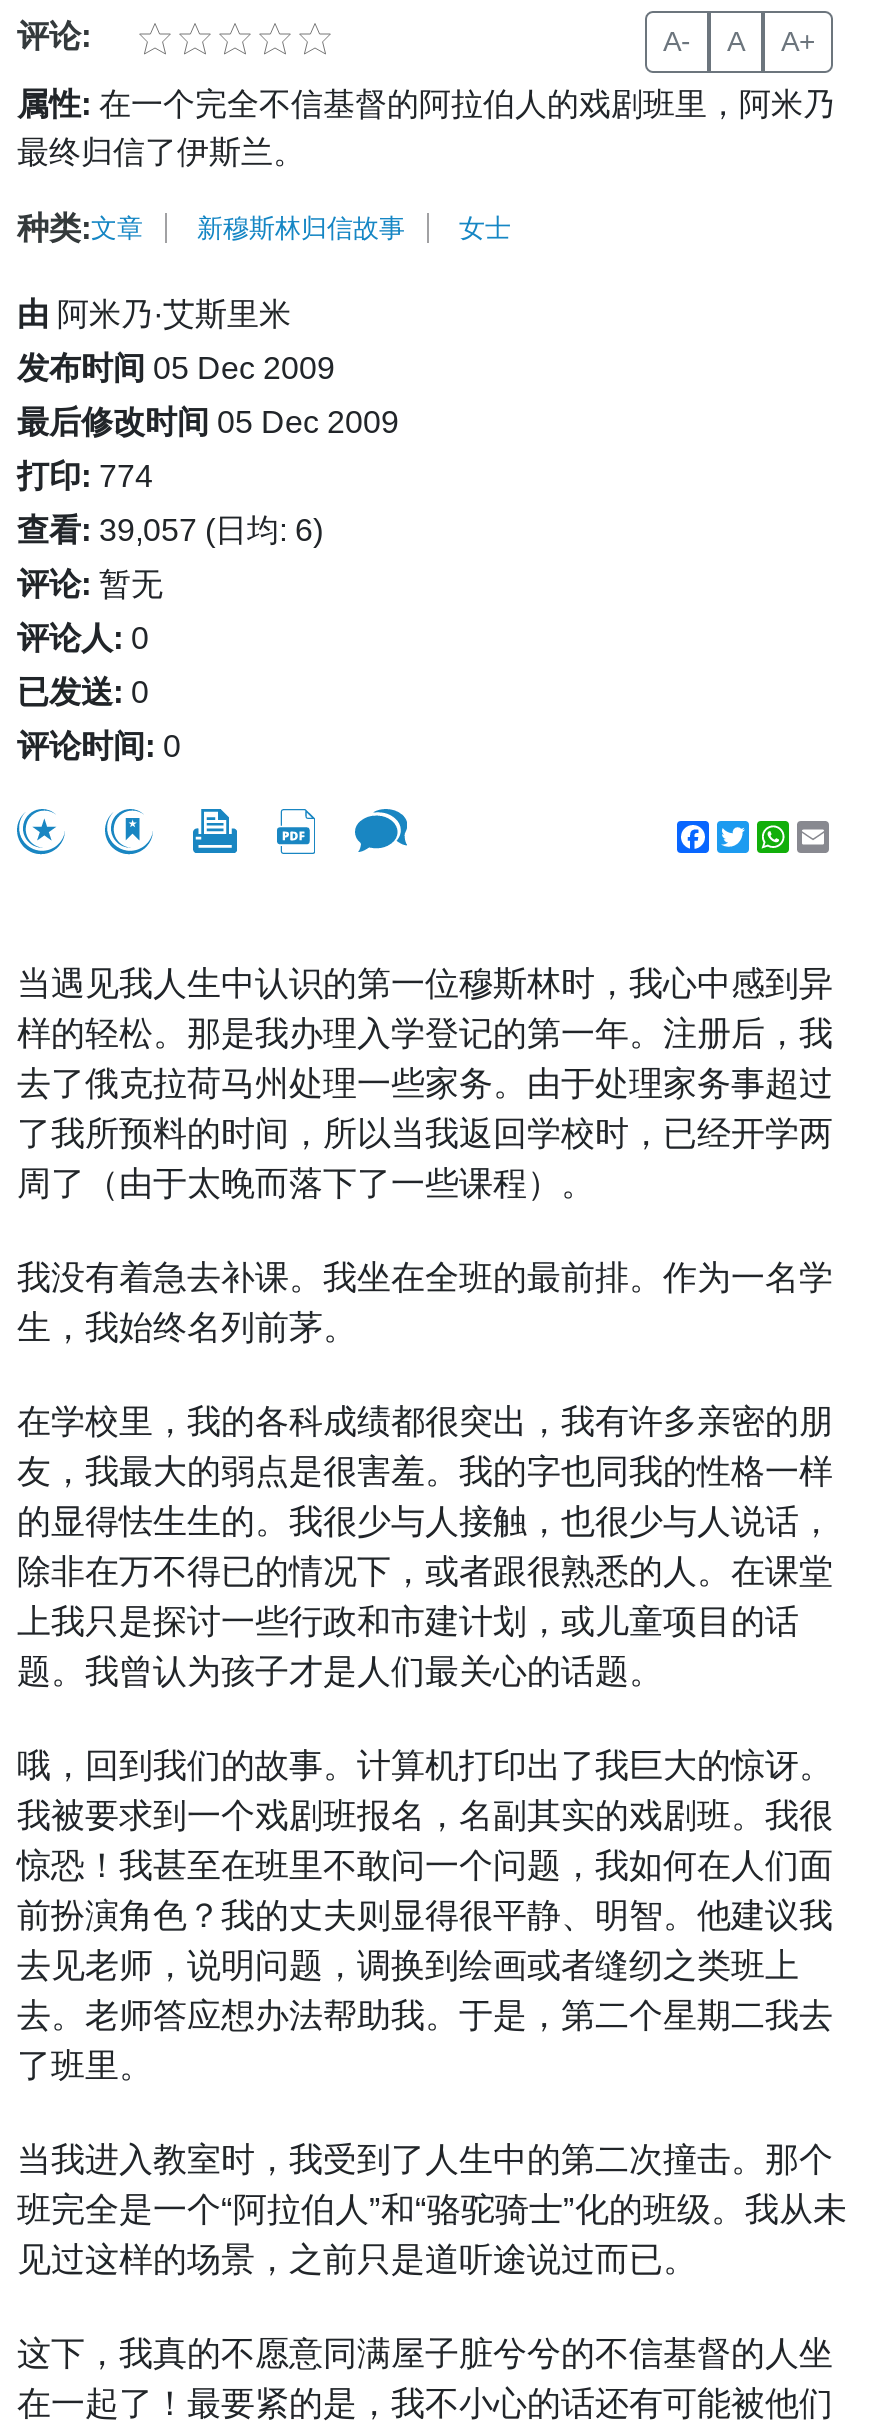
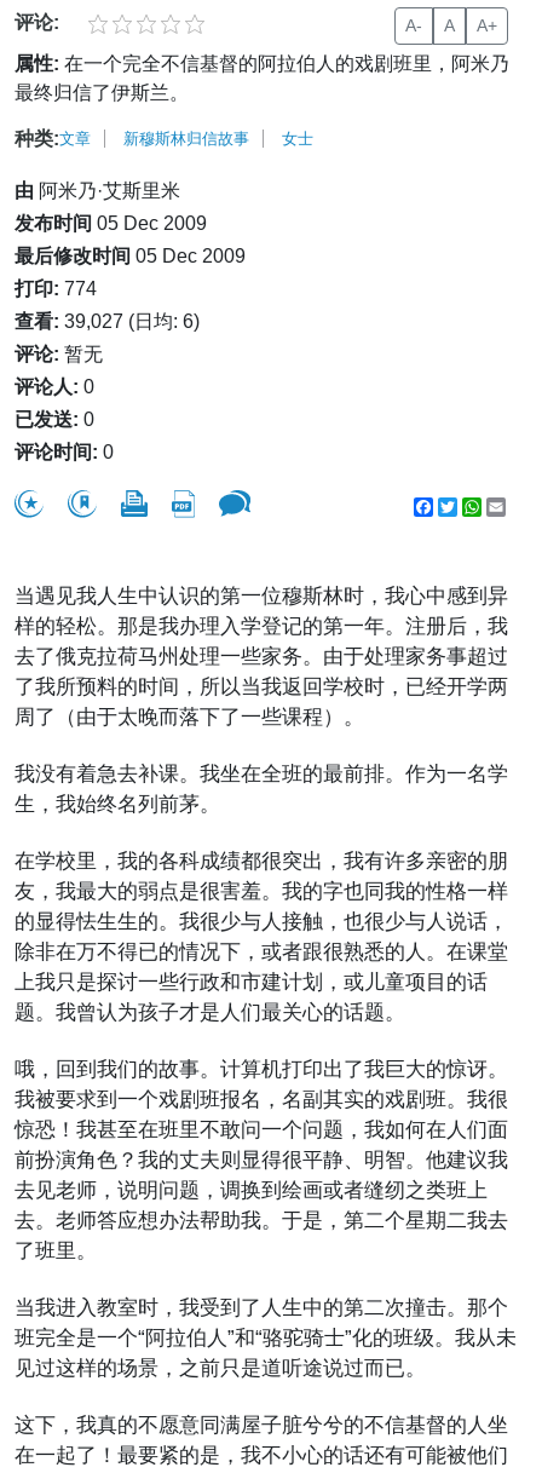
[17,513,323,547] 查看: 39,057 (日均: 6) -> [15,311,200,332] 查看: 39,027 (日均: 6)

